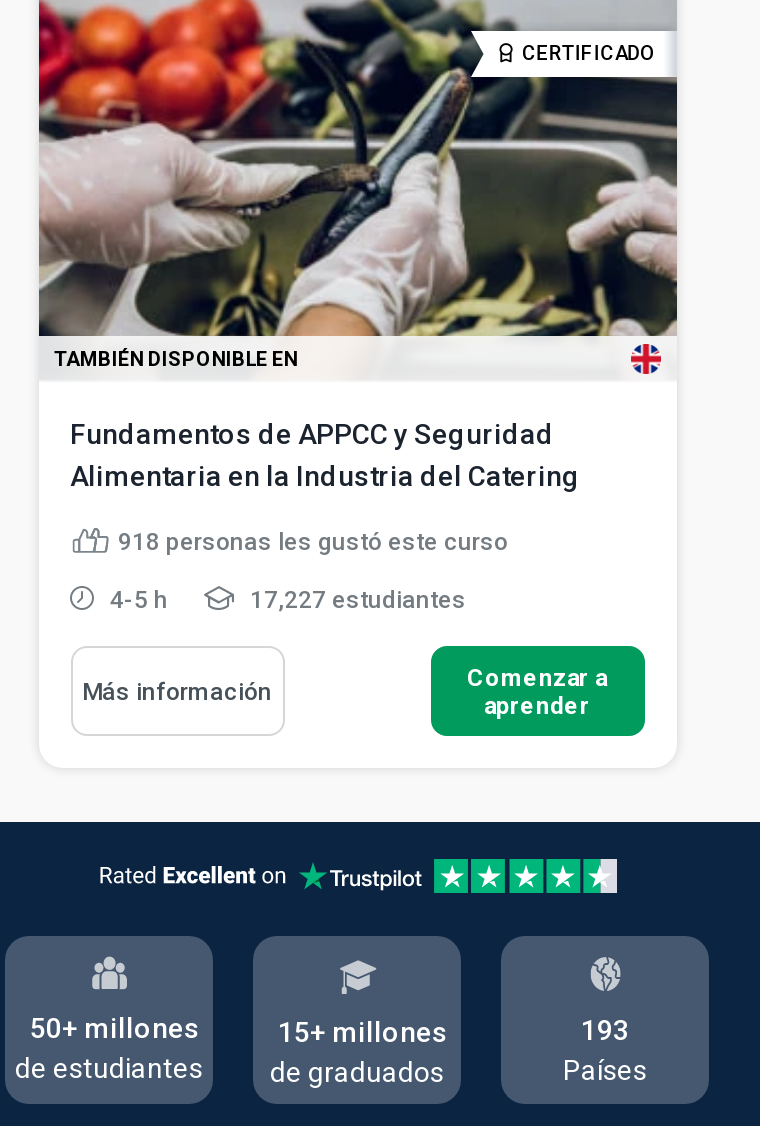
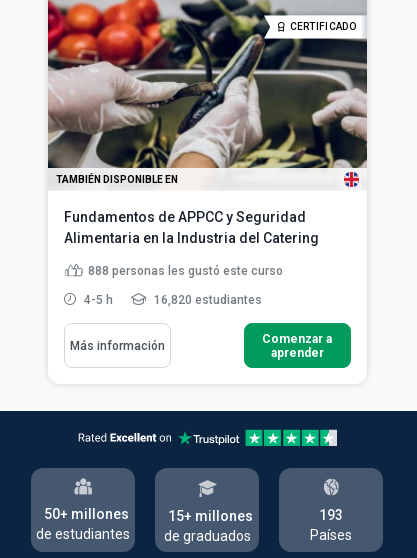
[118,528,508,556] 918 personas les gustó este curso -> [87,264,282,278] 888 personas les gustó este curso
[244,586,466,614] 17,227 estudiantes -> [150,293,261,307] 16,820 estudiantes

